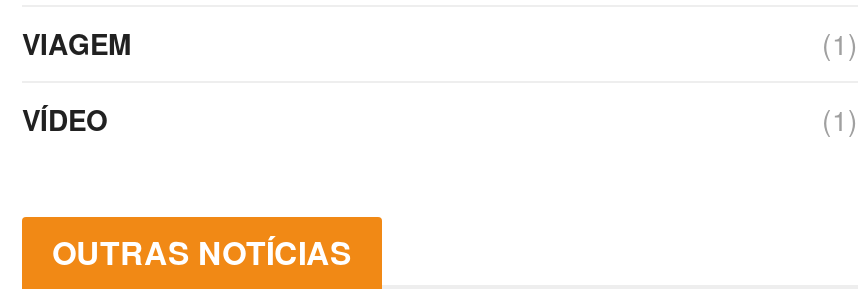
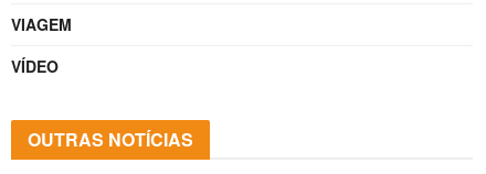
[822,22,858,62] (1) -> none
[822,98,858,138] (1) -> none

